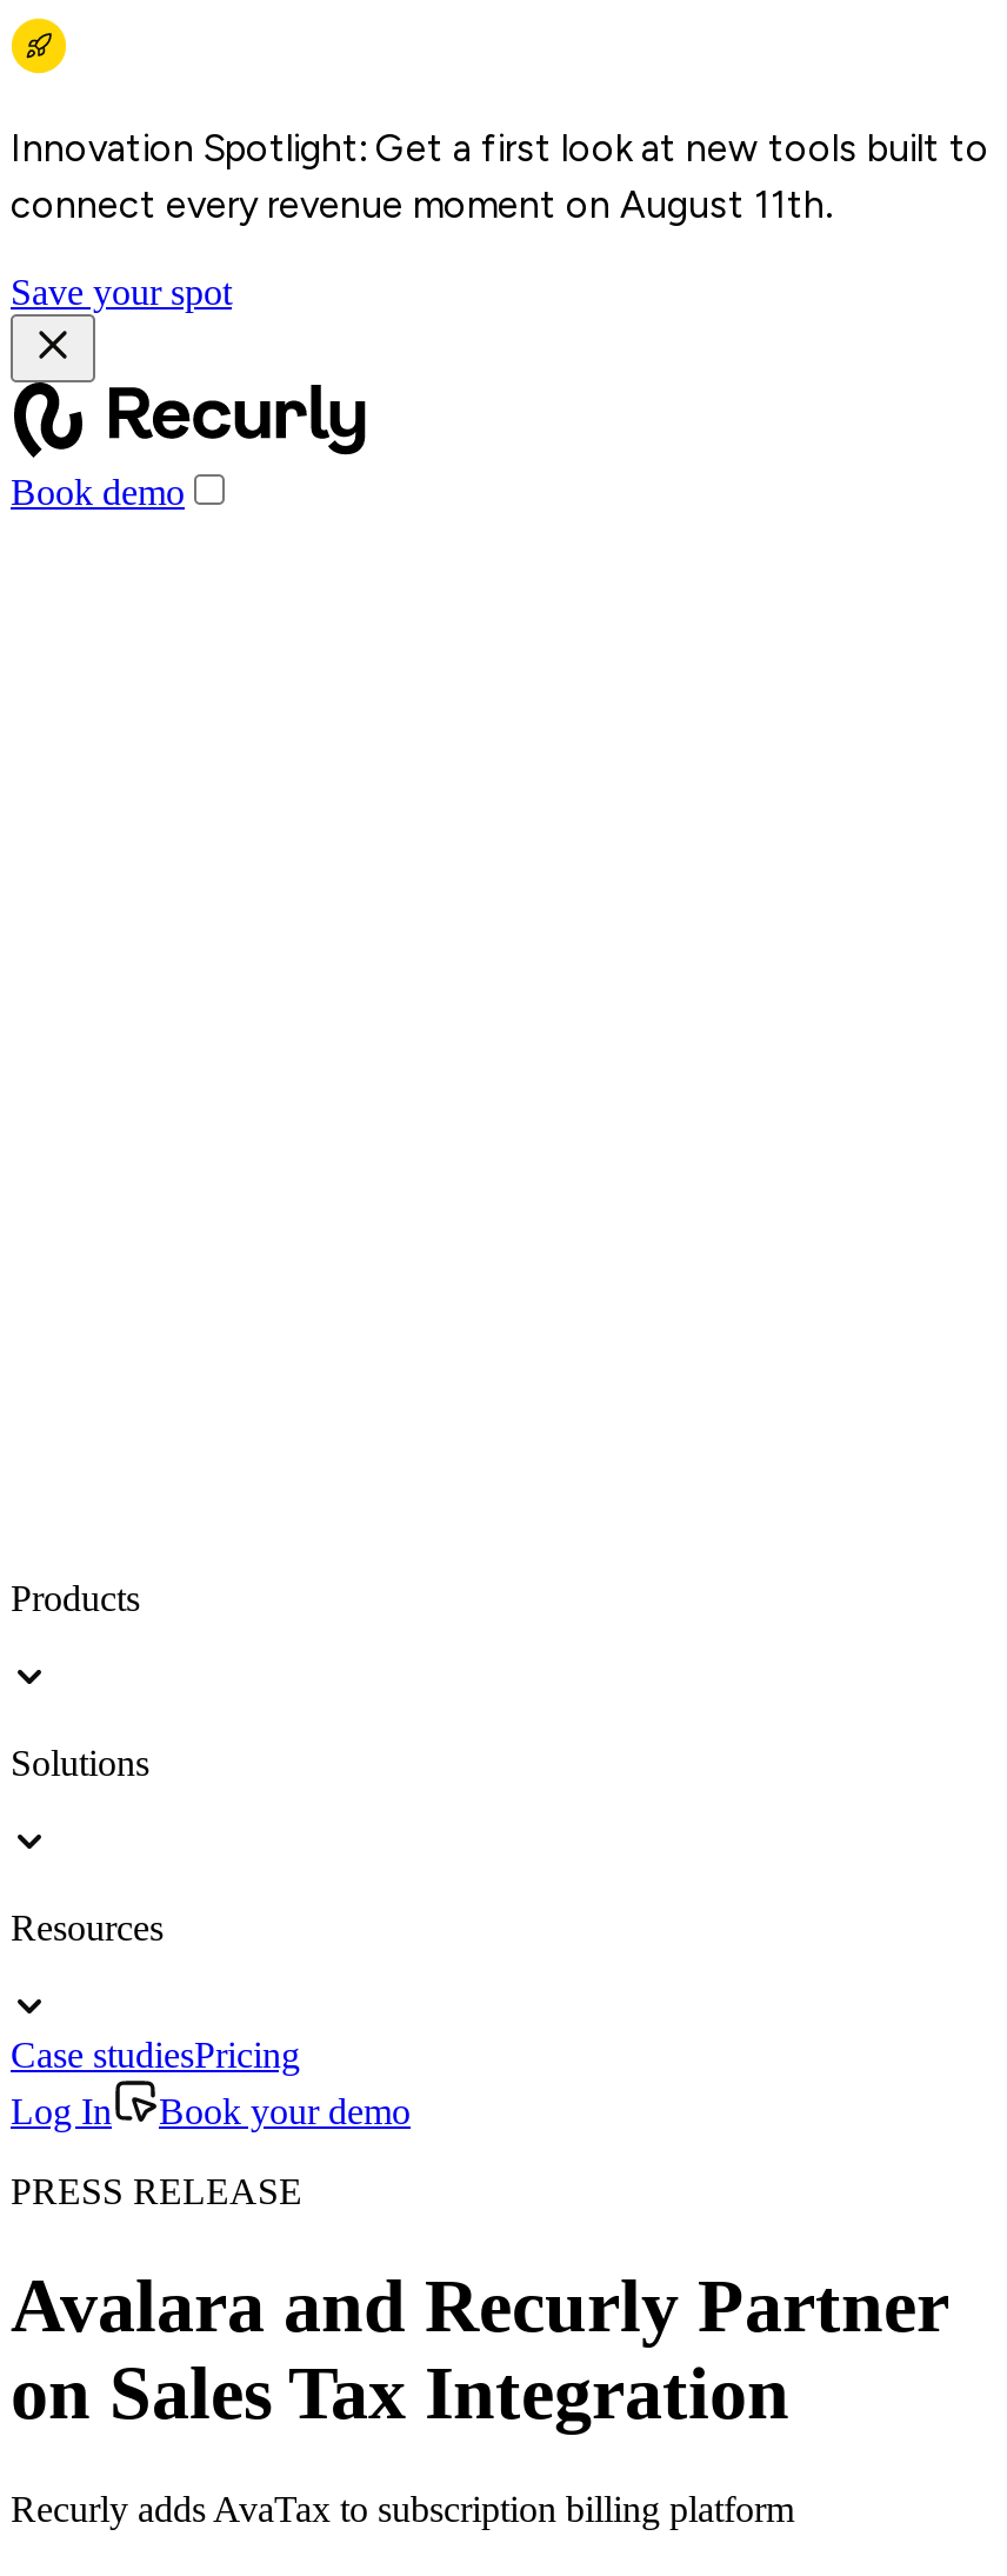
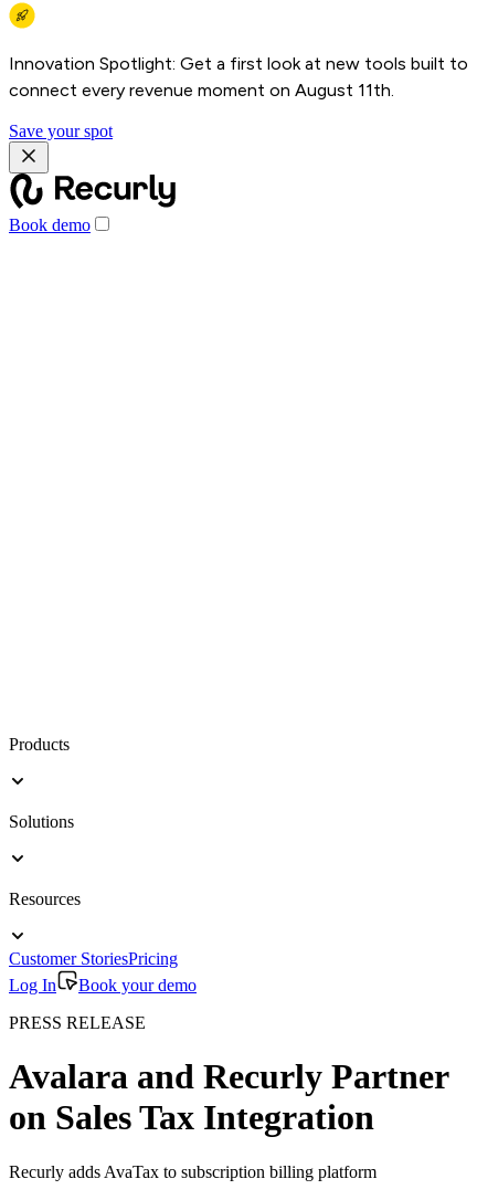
[11,2035,300,2075] Case studiesPricing -> [9,949,178,968] Customer StoriesPricing

